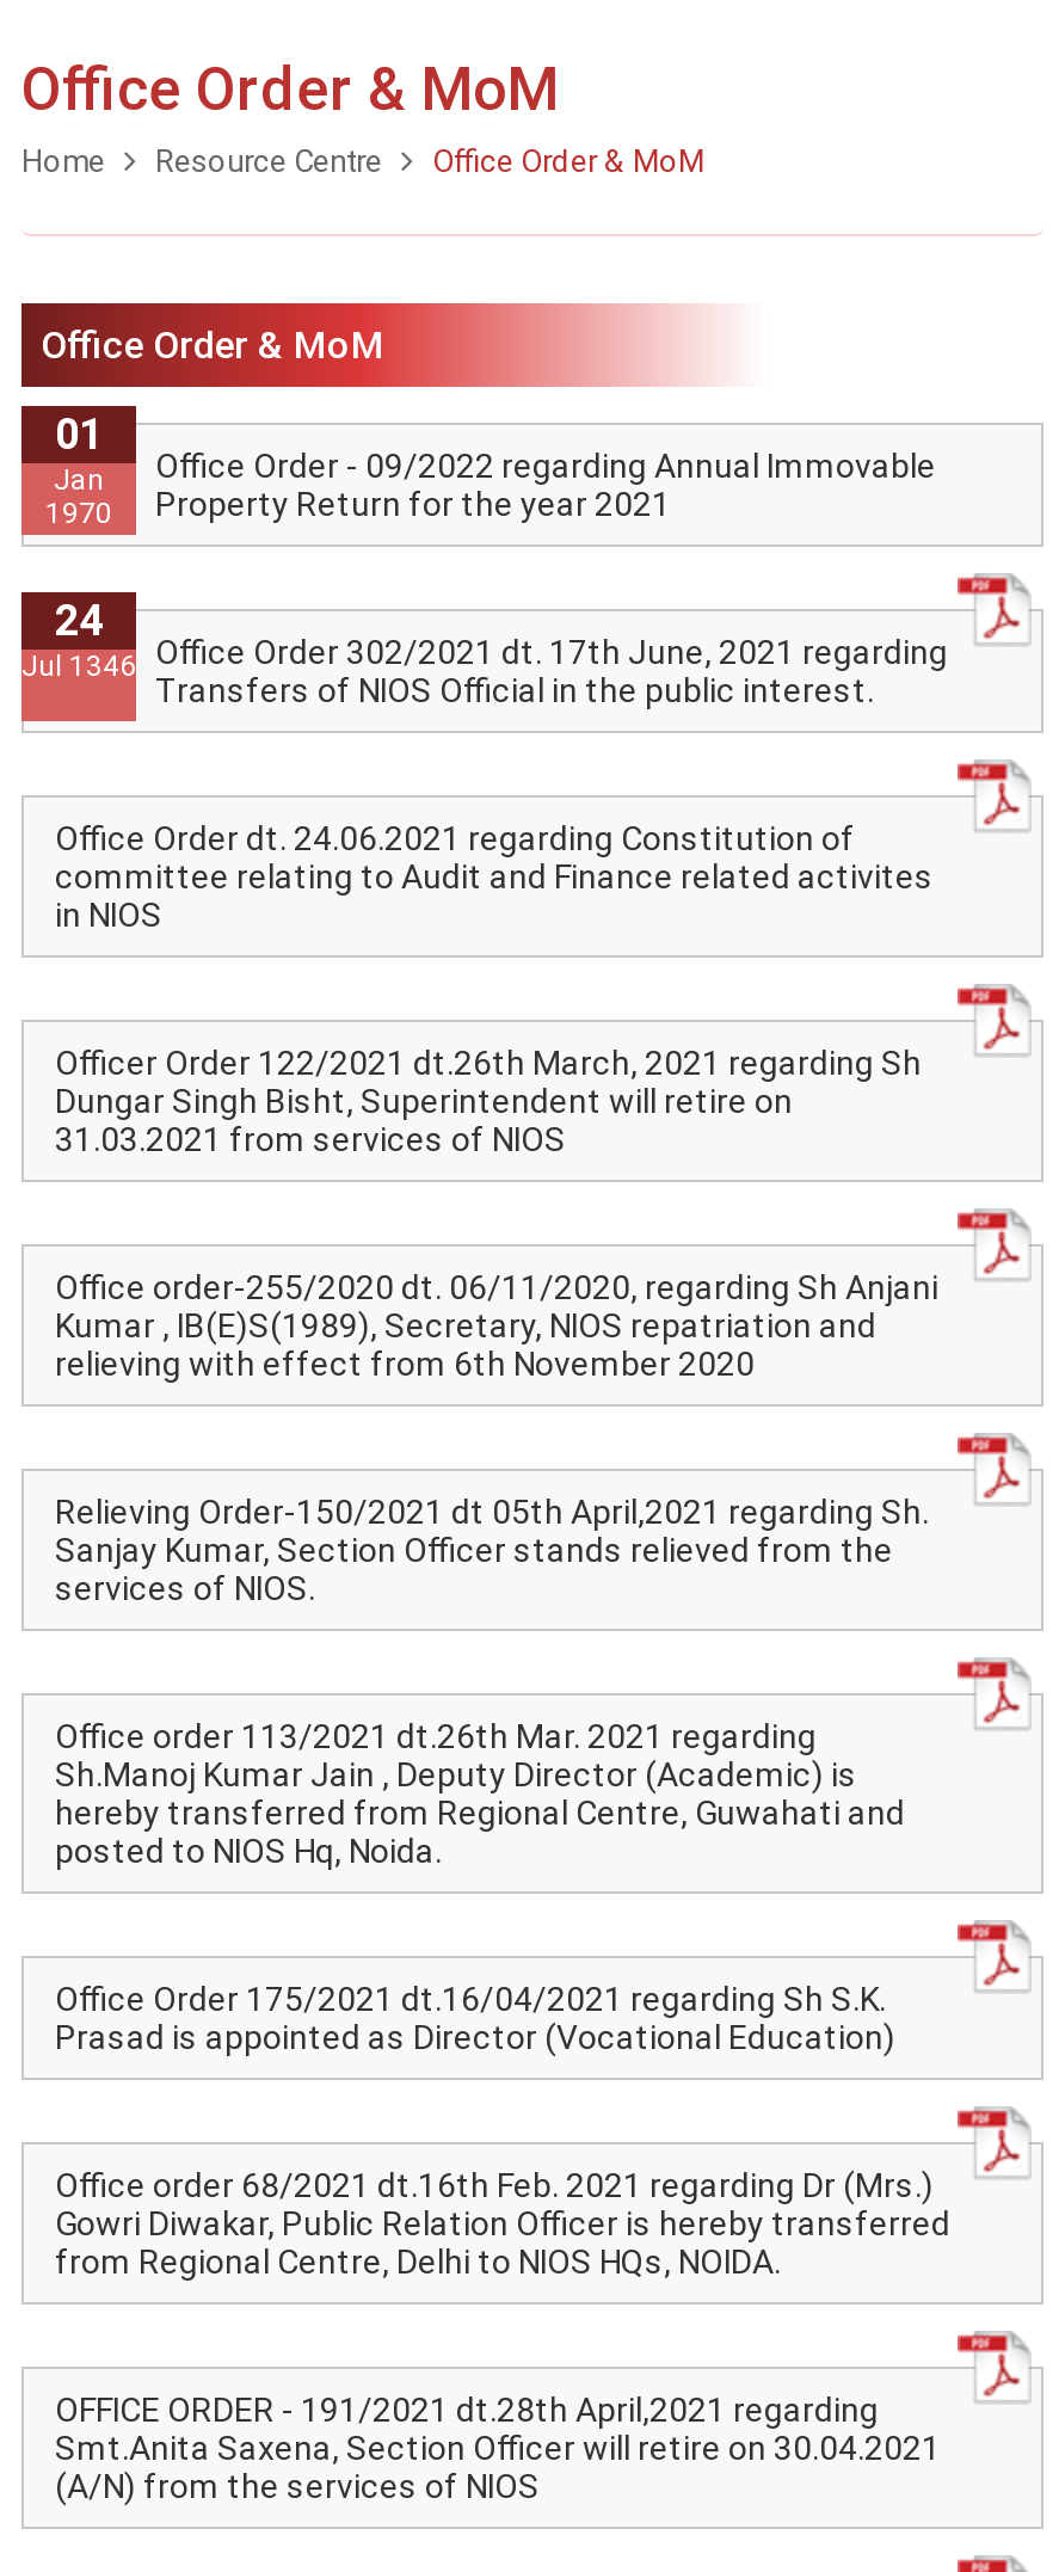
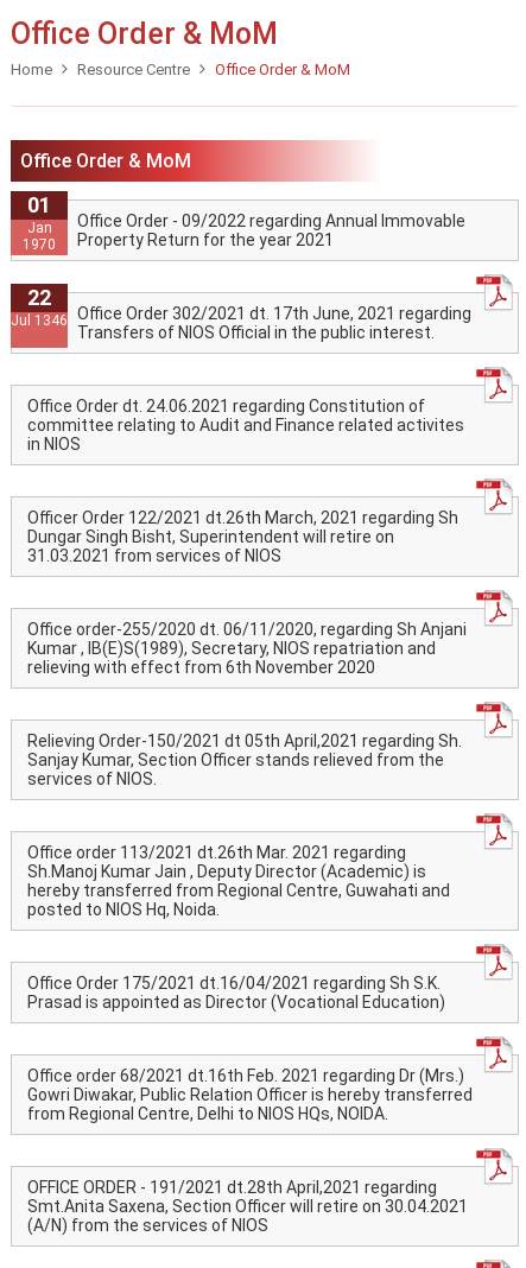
[55,595,103,645] 24 -> [27,285,51,310] 22

